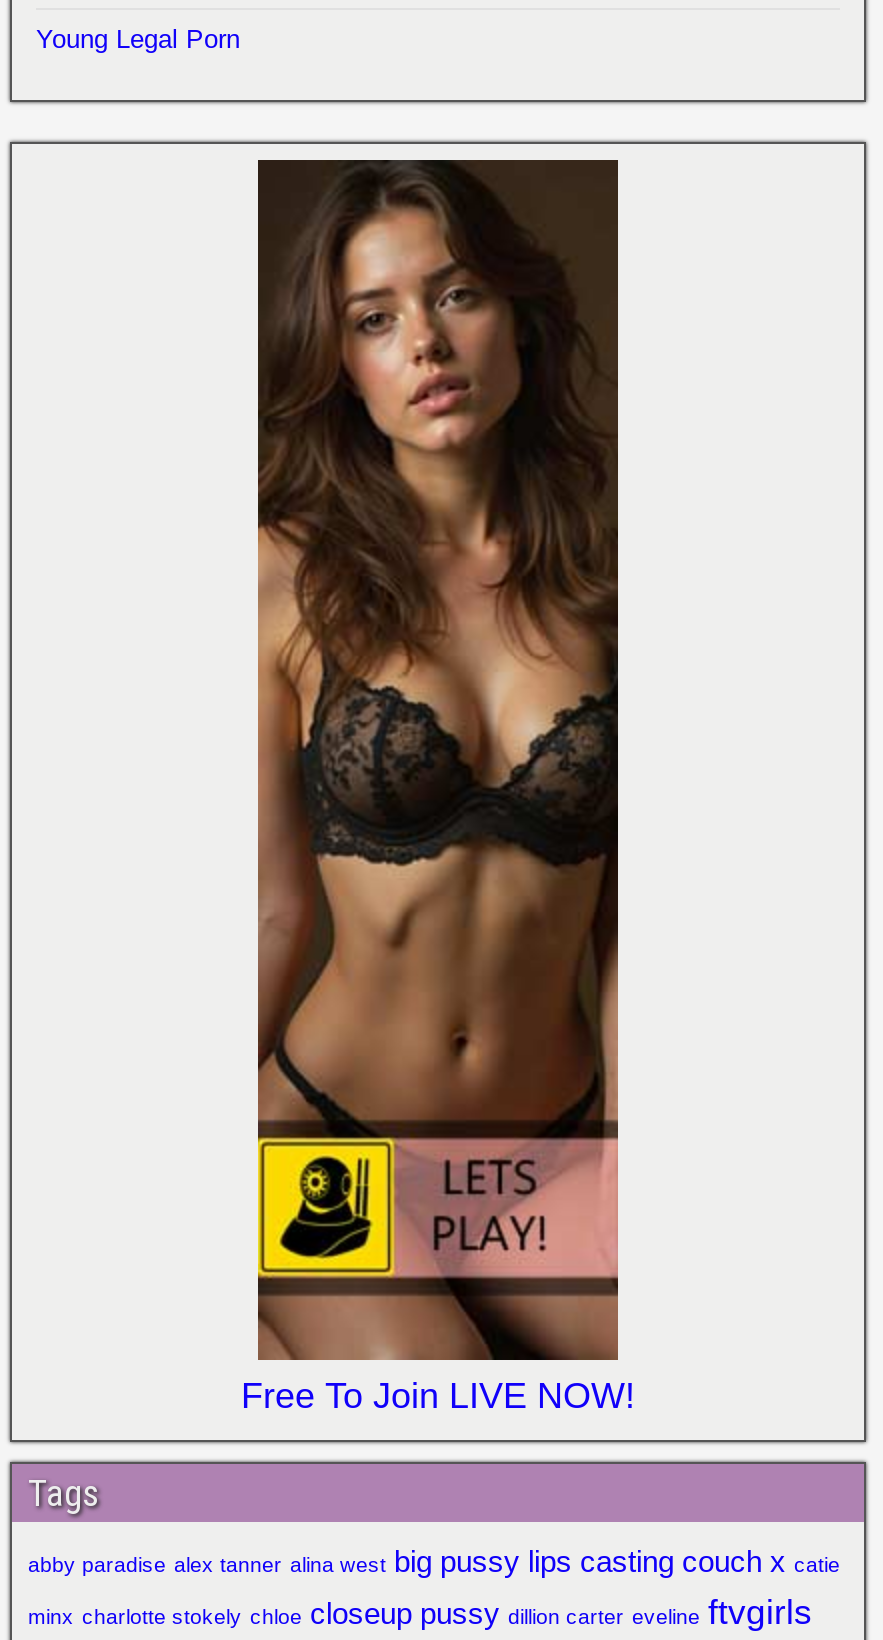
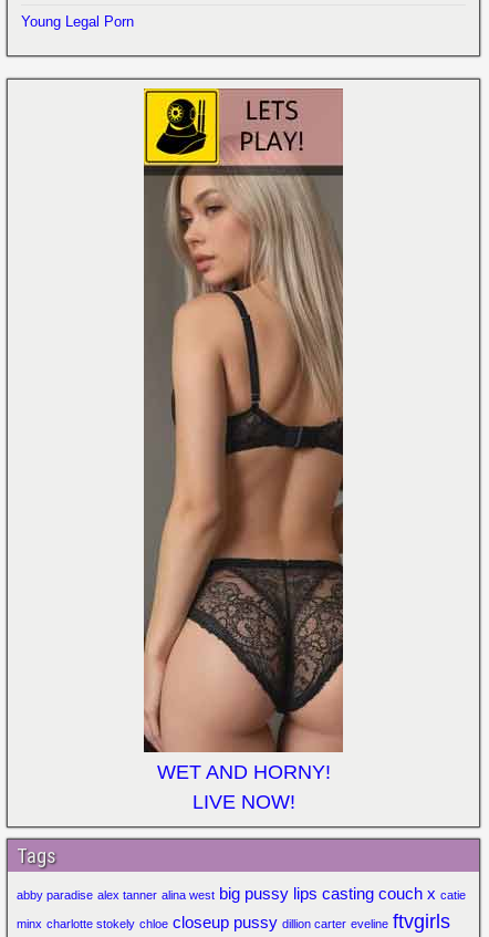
[241,158,635,1417] [image] | Free To Join LIVE NOW! -> [143,87,344,813] [image] | WET AND HORNY! | LIVE NOW!

